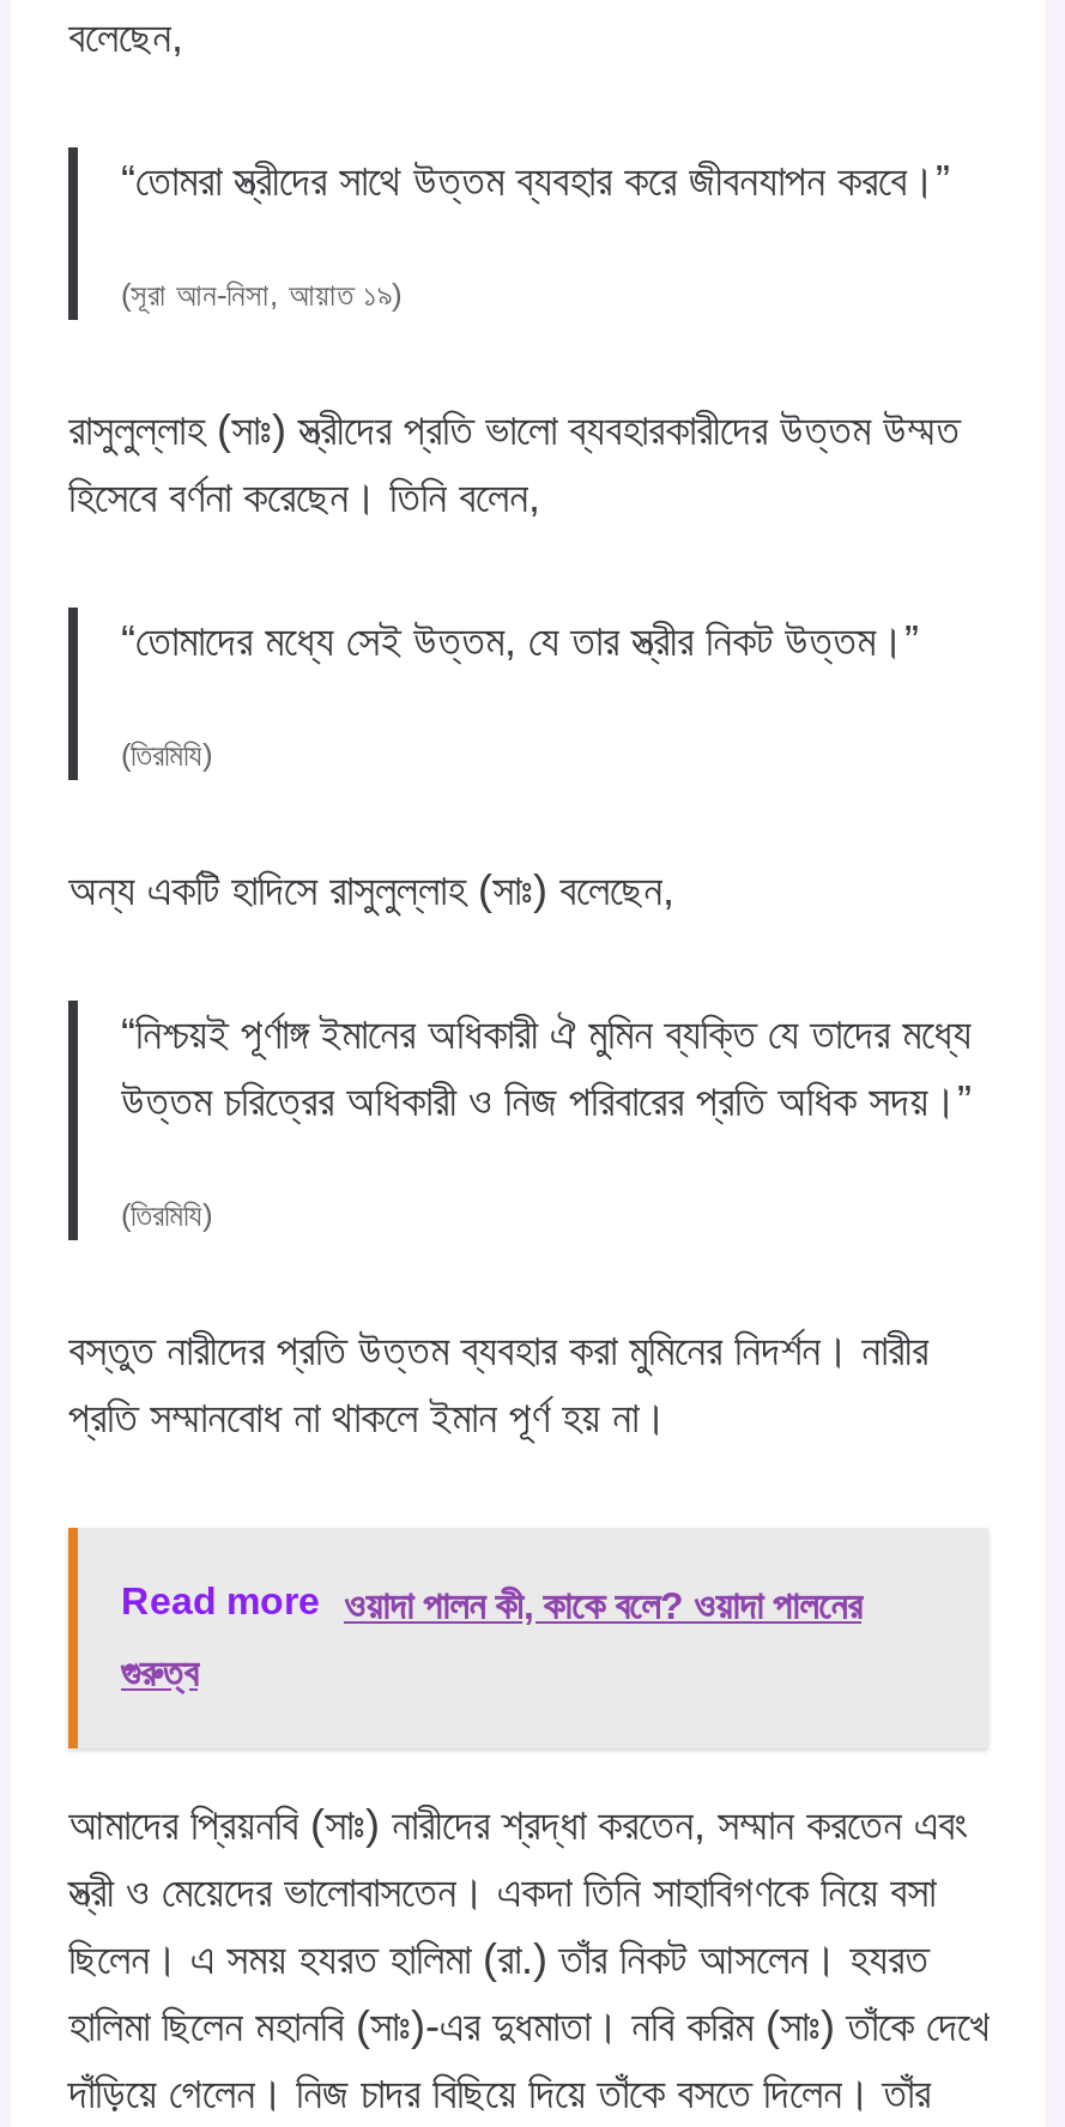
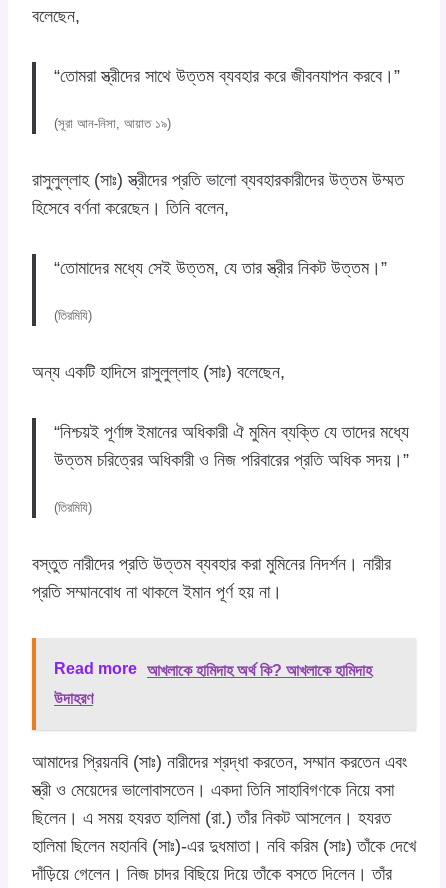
[121,1581,861,1626] Read more ওয়াদা পালন কী, কাকে বলে? ওয়াদা পালনের -> [54,660,372,679] Read more আখলাকে হামিদাহ অর্থ কি? আখলাকে হামিদাহ
[121,1652,198,1693] গুরুত্ব -> [54,690,93,707] উদাহরণ

